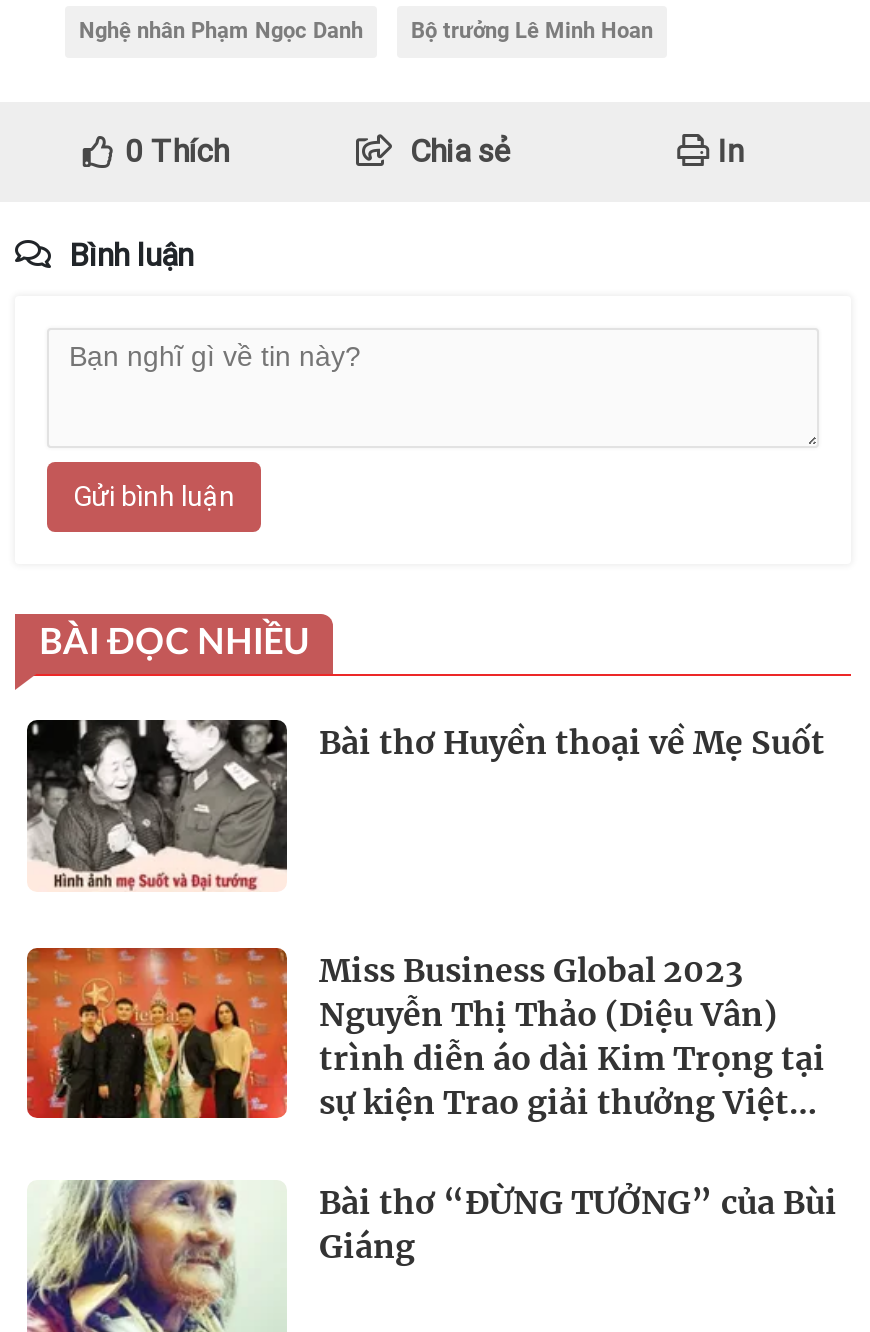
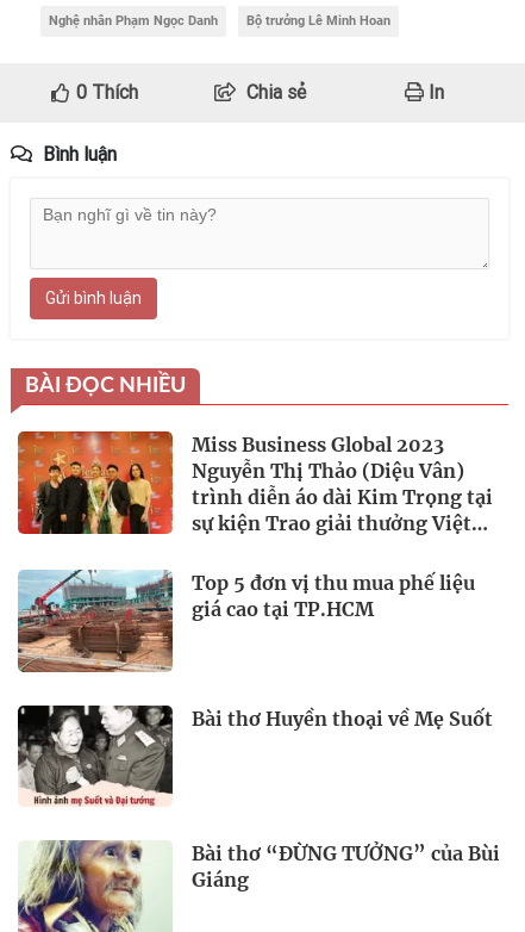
moved [25,718,825,892] -> [17,703,493,807]: [image] | Bài thơ Huyền thoại về Mẹ Suốt
moved [23,946,825,1122] -> [15,430,493,535]: [image] | Miss Business Global 2023 | Nguyễn Thị Thảo (Diệu Vân) | trình diễn áo dài Kim Trọng tại | sự kiện Trao giải thưởng Việt
none -> [18,570,475,673] [image] | Top 5 đơn vị thu mua phế liệu | giá cao tại TP.HCM

